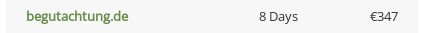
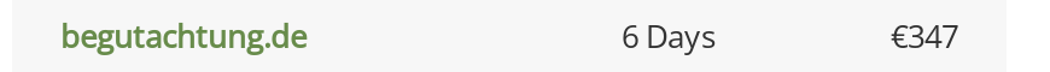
[258,7,297,25] 8 Days -> [622,14,716,58] 6 Days

